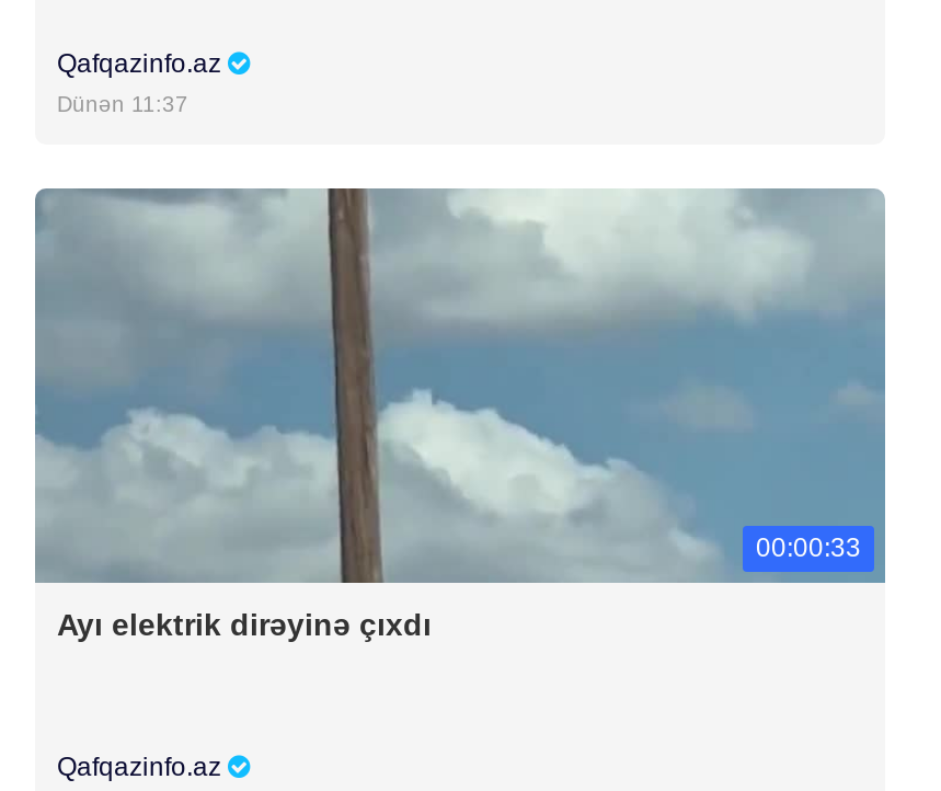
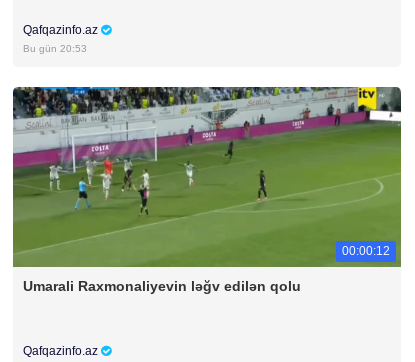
[57,92,188,116] Dünən 11:37 -> [23,43,87,54] Bu gün 20:53
[33,186,887,585] [image] | 00:00:33 -> [12,86,402,268] [image] | 00:00:12
[57,607,432,642] Ayı elektrik dirəyinə çıxdı -> [23,278,301,294] Umarali Raxmonaliyevin ləğv edilən qolu

